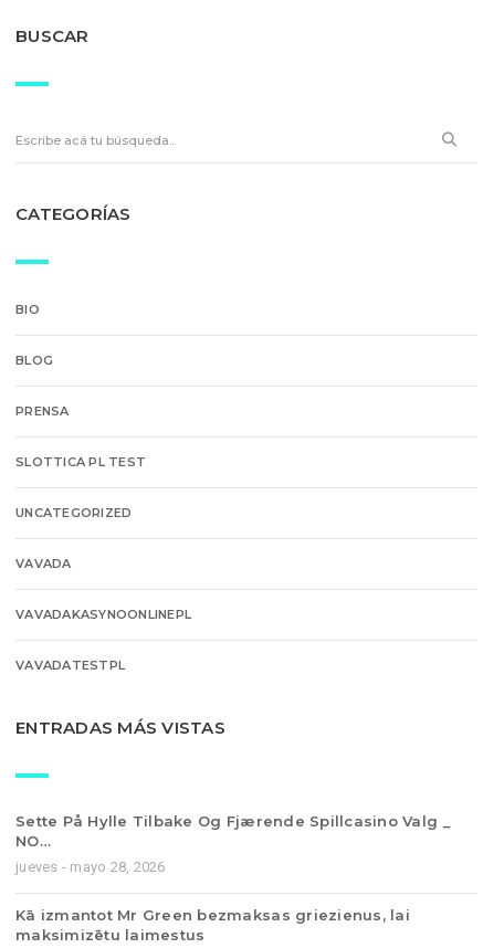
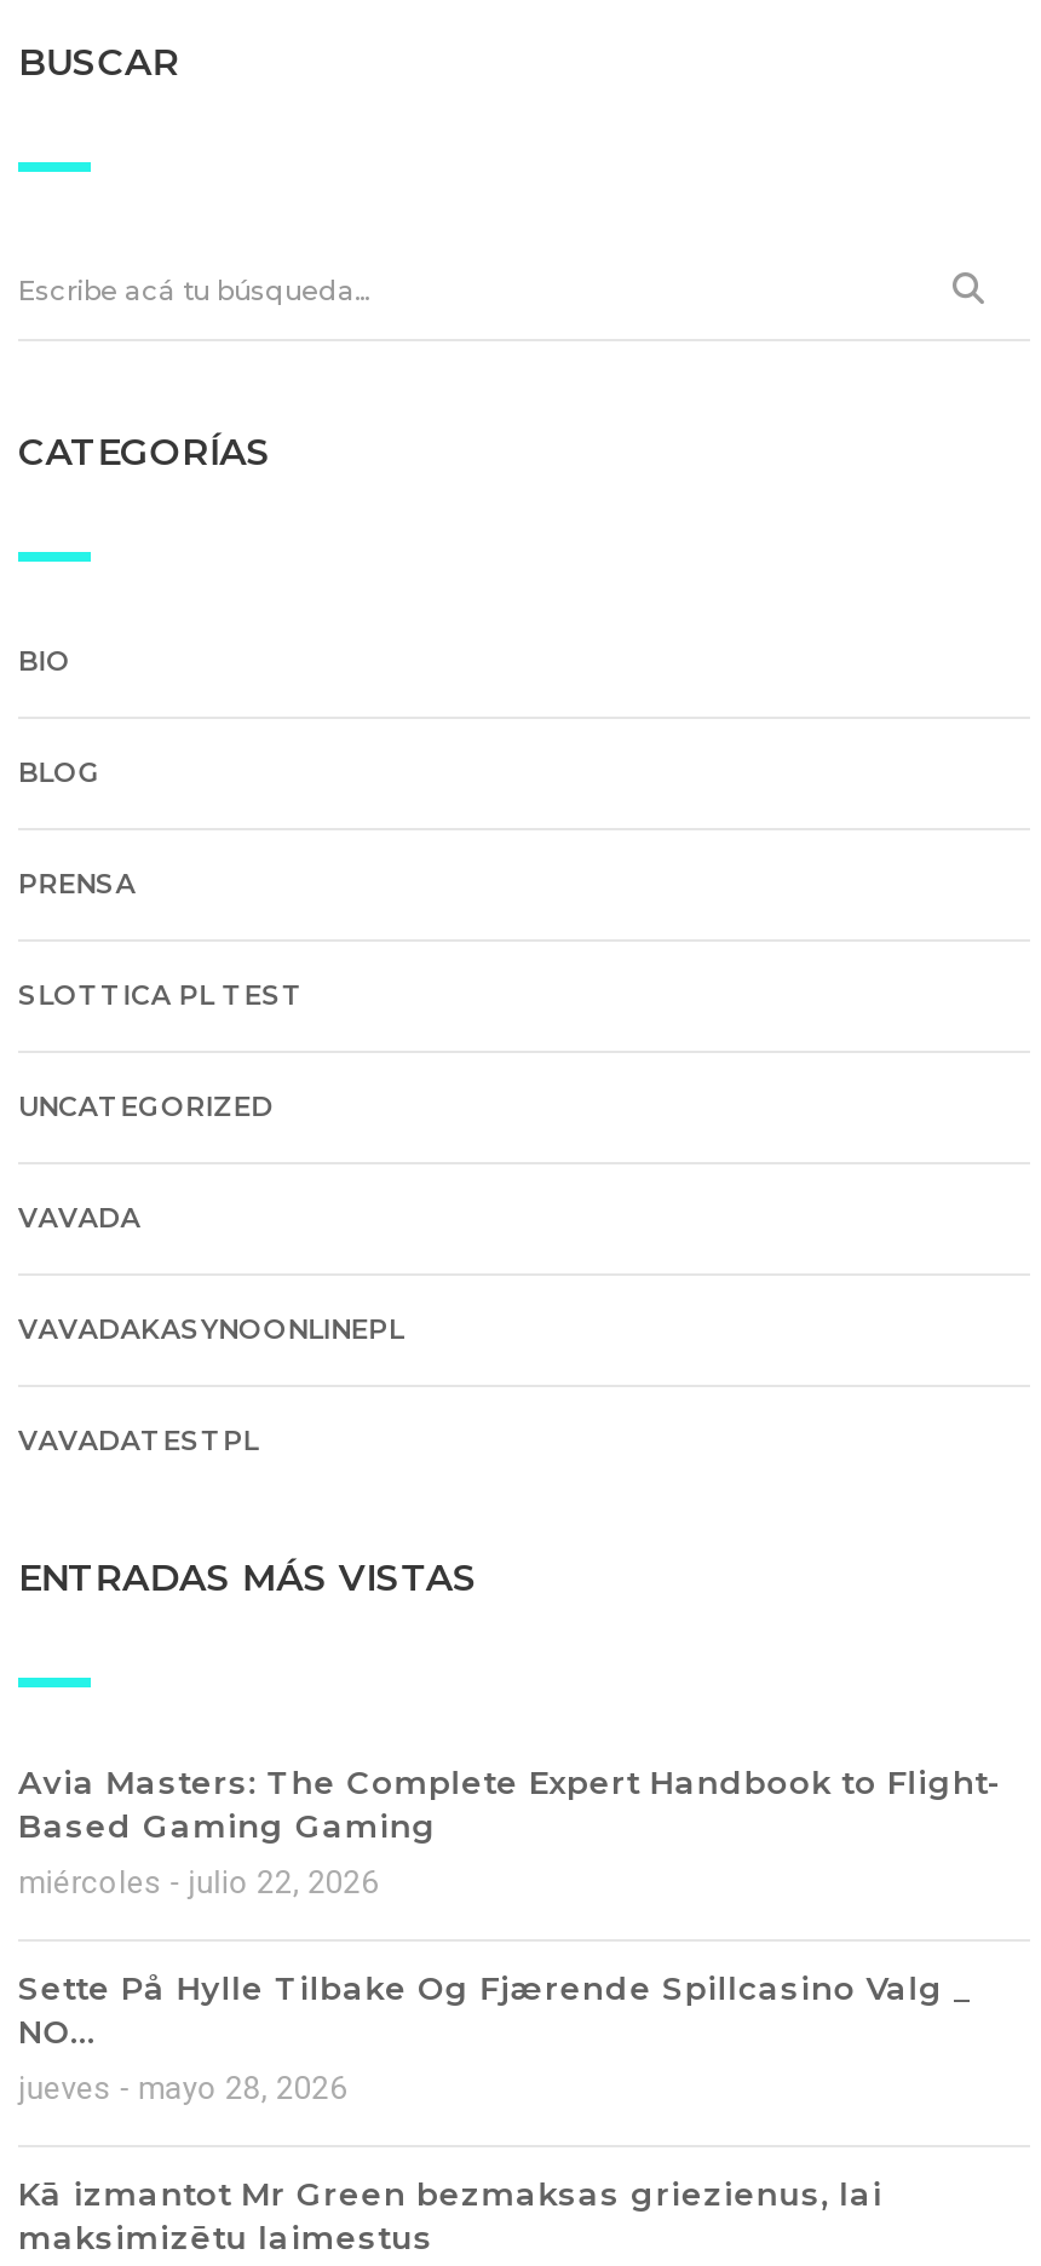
none -> [18,1761,1003,1899] Avia Masters: The Complete Expert Handbook to Flight- | Based Gaming Gaming | miércoles - julio 22, 2026

